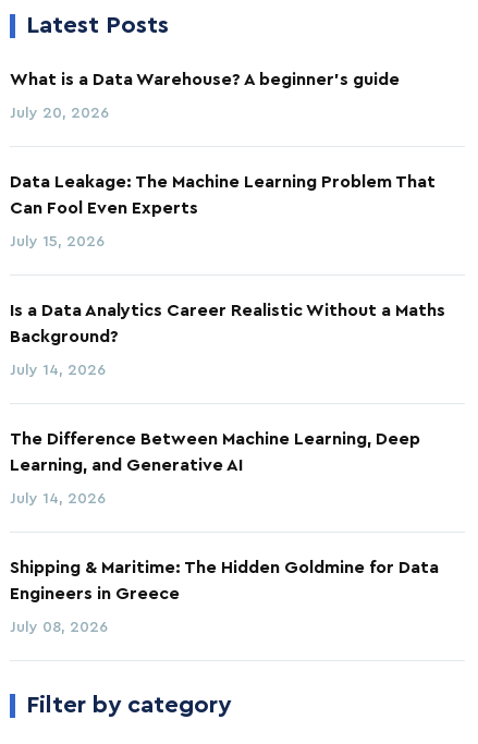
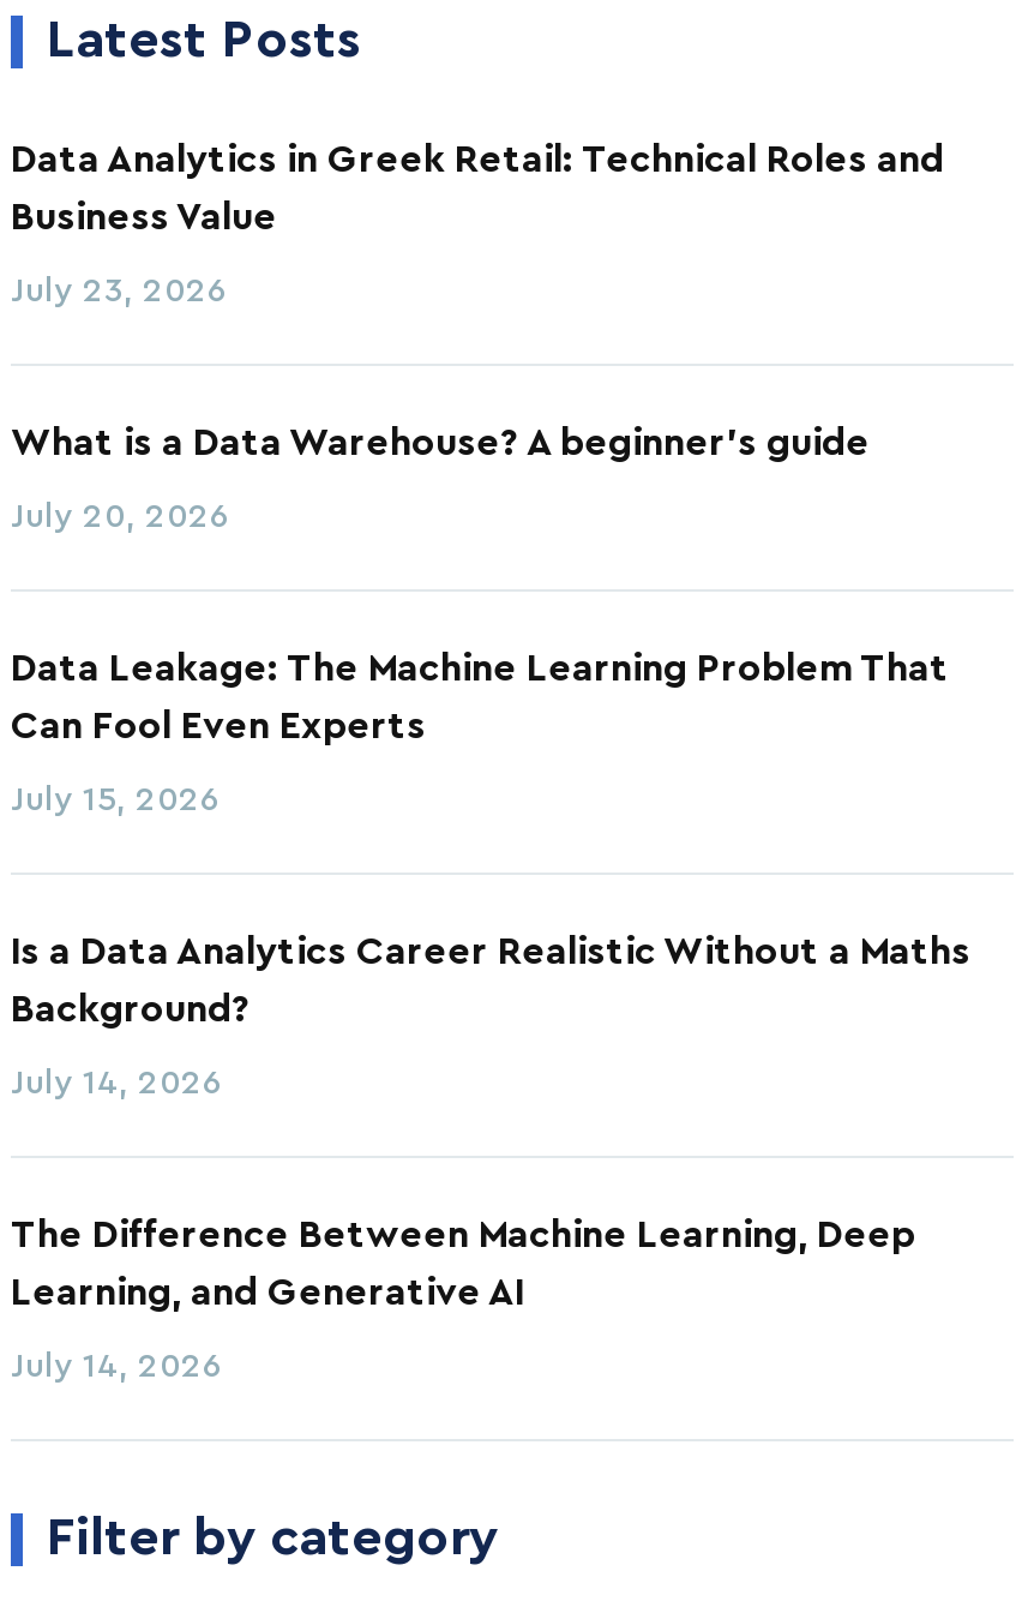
none -> [11,141,944,309] Data Analytics in Greek Retail: Technical Roles and | Business Value | July 23, 2026
moved [10,71,445,507] -> [11,424,970,1384]: What is a Data Warehouse? A beginner's guide | July 20, 2026 | Data Leakage: The Machine Learning Problem That | ... | Learning, and Generative AI | July 14, 2026
[10,559,439,635] Shipping & Maritime: The Hidden Goldmine for Data | Engineers in Greece | July 08, 2026 -> none

